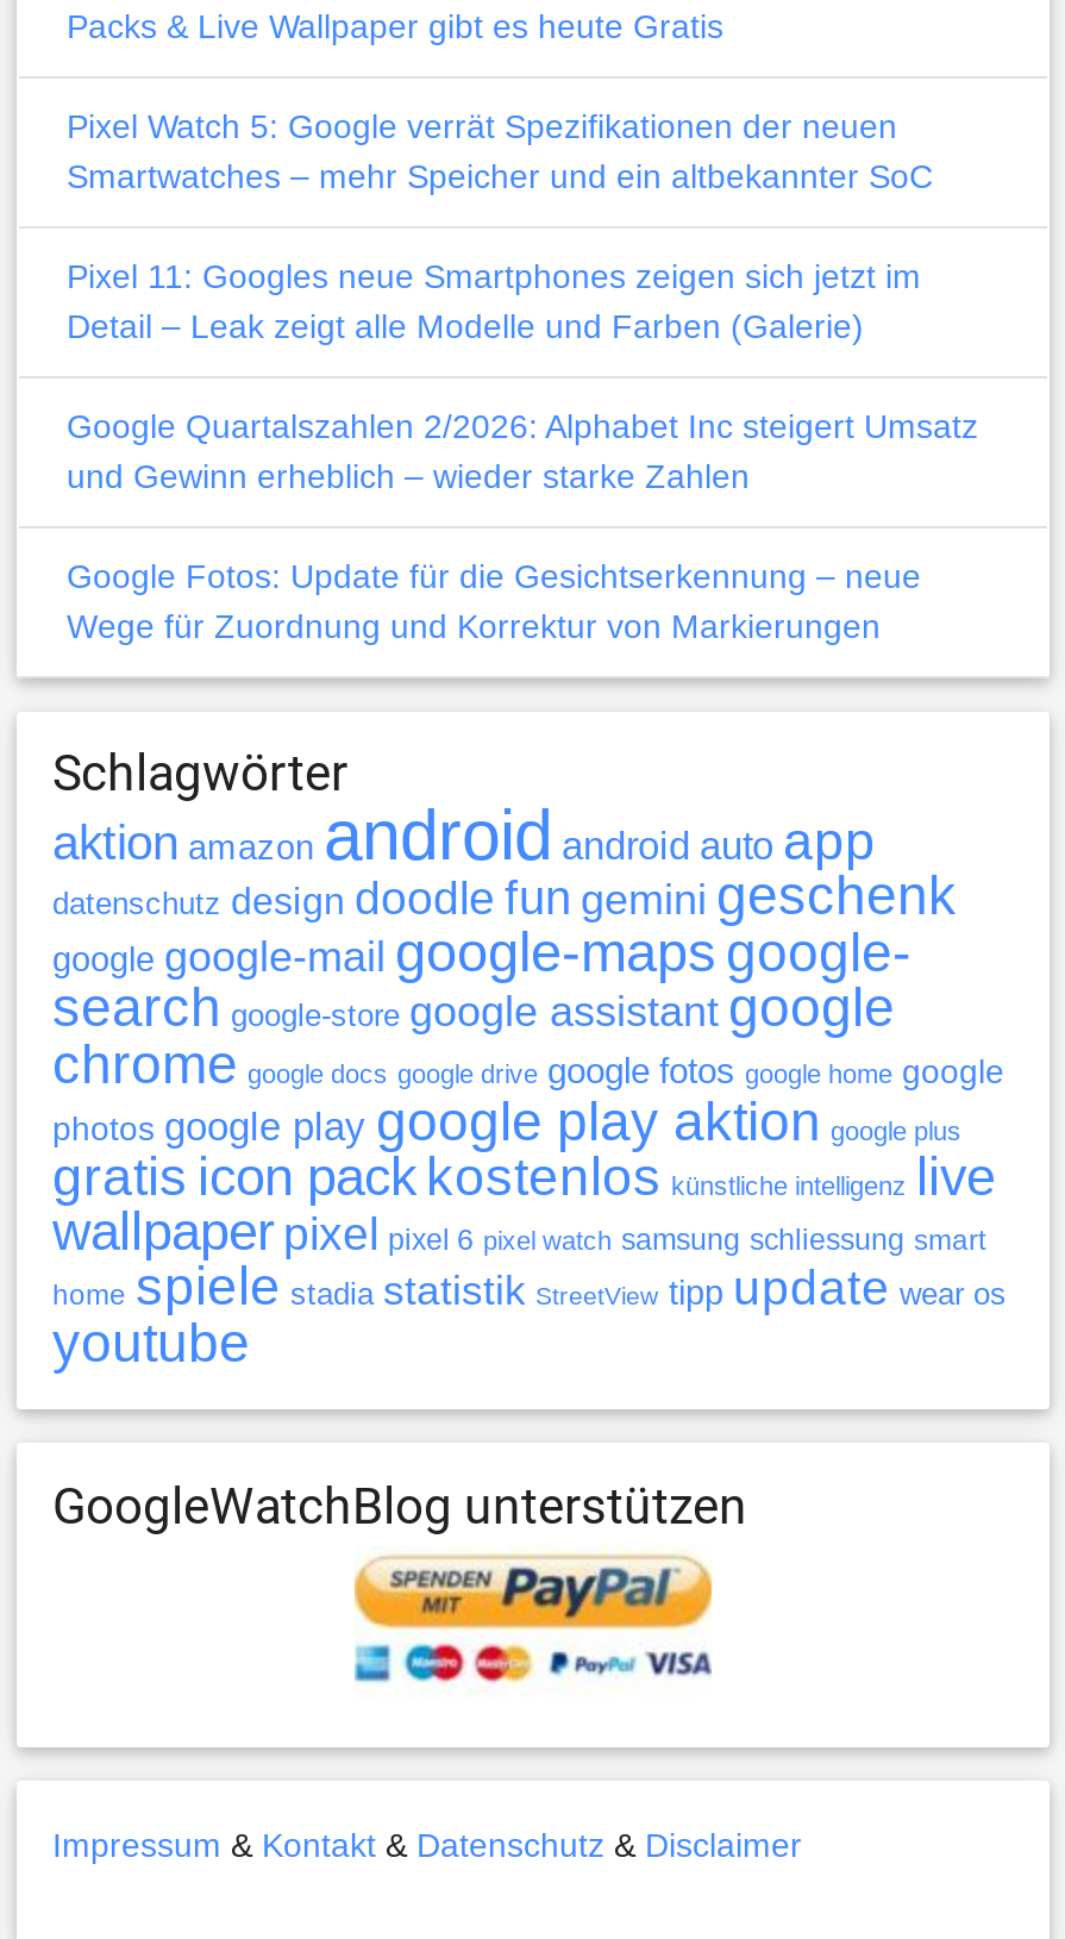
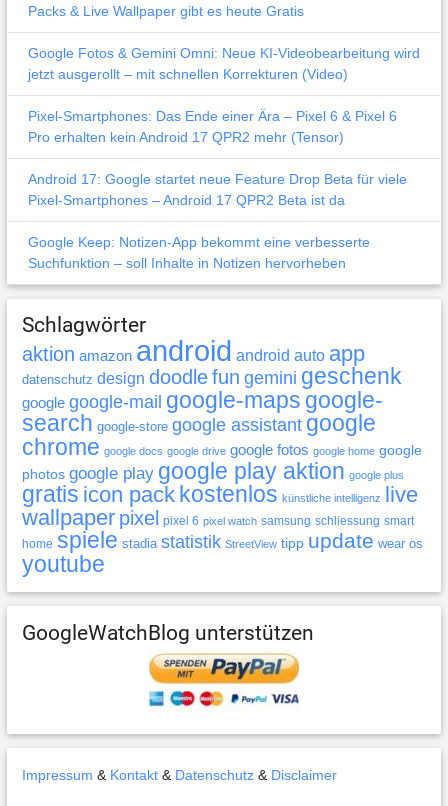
[67,107,933,195] Pixel Watch 5: Google verrät Spezifikationen der neuen | Smartwatches – mehr Speicher und ein altbekannter SoC -> [28,45,420,82] Google Fotos & Gemini Omni: Neue KI-Videobearbeitung wird | jetzt ausgerollt – mit schnellen Korrekturen (Video)
[67,257,921,345] Pixel 11: Googles neue Smartphones zeigen sich jetzt im | Detail – Leak zeigt alle Modelle und Farben (Galerie) -> [28,108,397,145] Pixel-Smartphones: Das Ende einer Ära – Pixel 6 & Pixel 6 | Pro erhalten kein Android 17 QPR2 mehr (Tensor)
[67,407,978,495] Google Quartalszahlen 2/2026: Alphabet Inc steigert Umsatz | und Gewinn erheblich – wieder starke Zahlen -> [28,171,407,208] Android 17: Google startet neue Feature Drop Beta für viele | Pixel-Smartphones – Android 17 QPR2 Beta ist da
[67,557,921,645] Google Fotos: Update für die Gesichtserkennung – neue | Wege für Zuordnung und Korrektur von Markierungen -> [28,234,370,271] Google Keep: Notizen-App bekommt eine verbesserte | Suchfunktion – soll Inhalte in Notizen hervorheben

